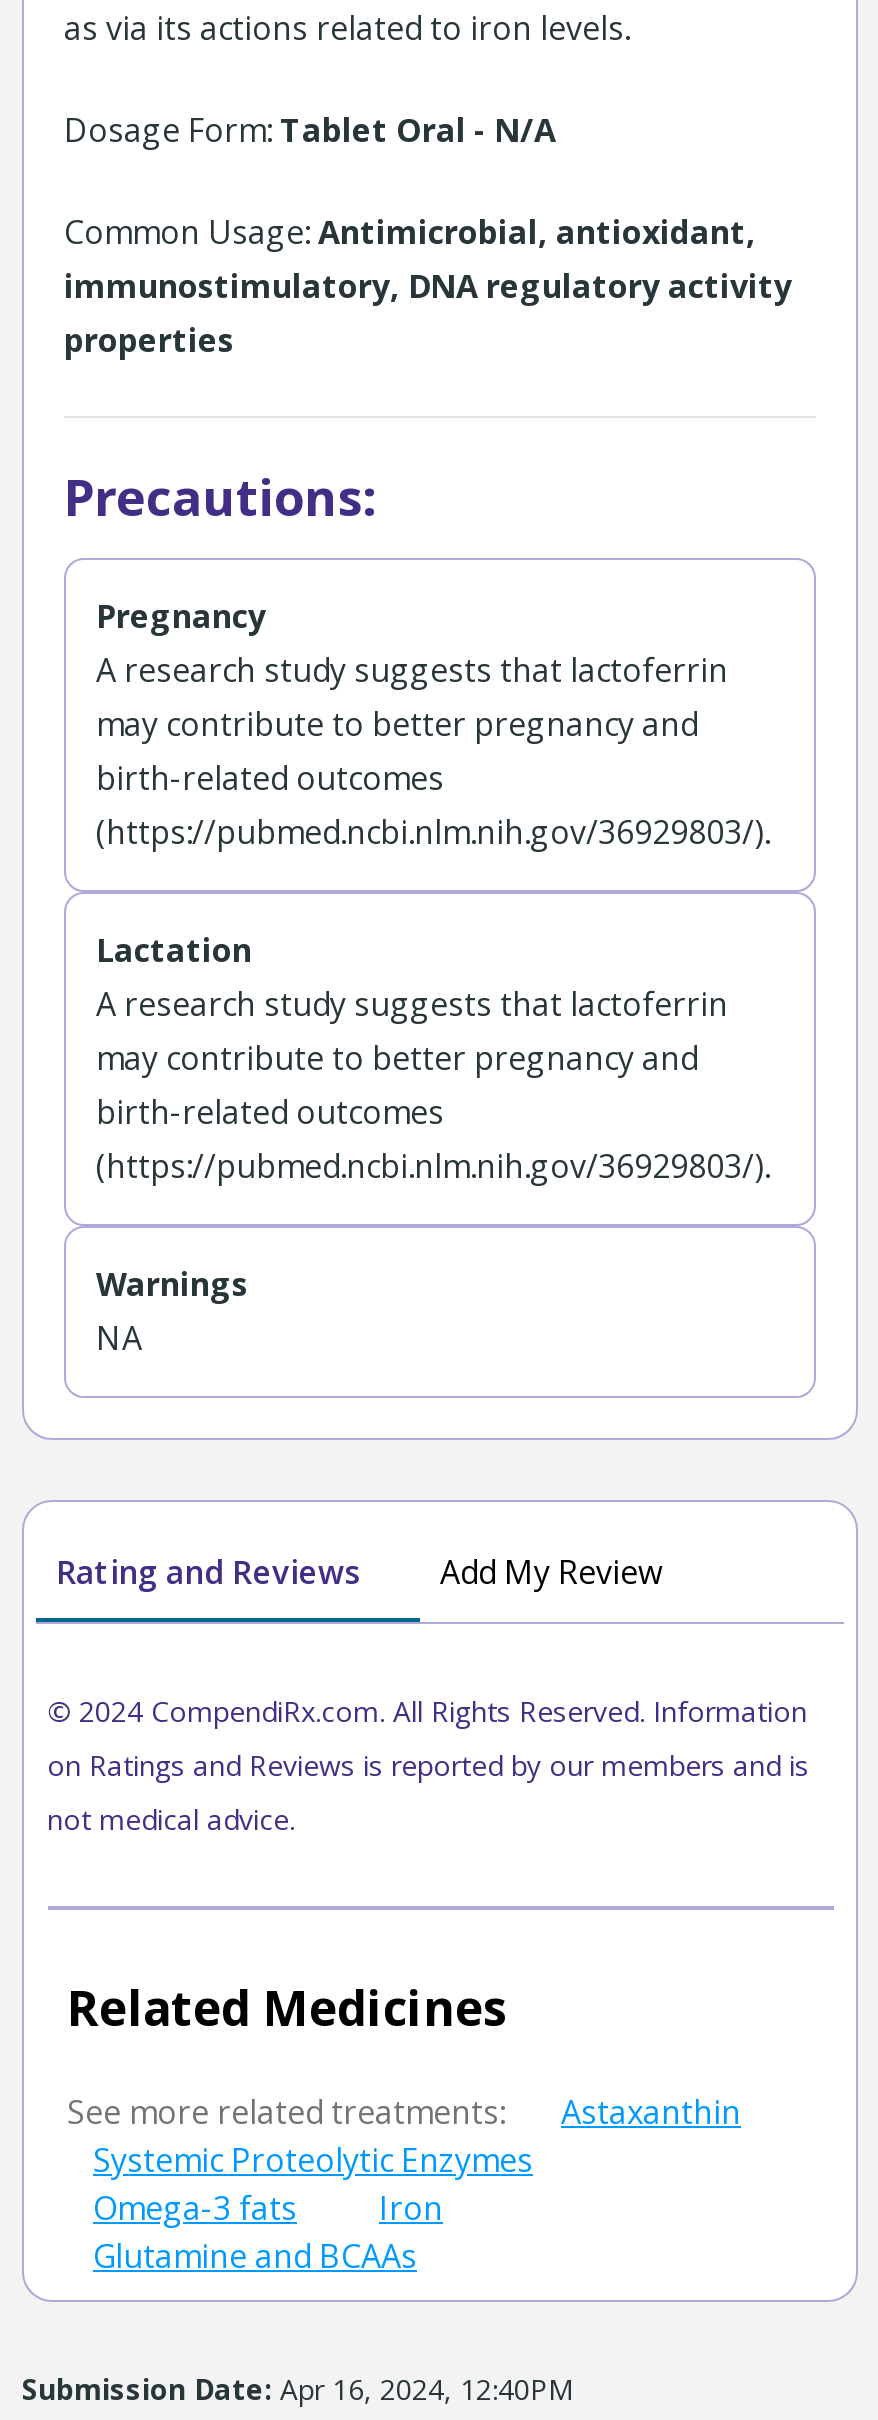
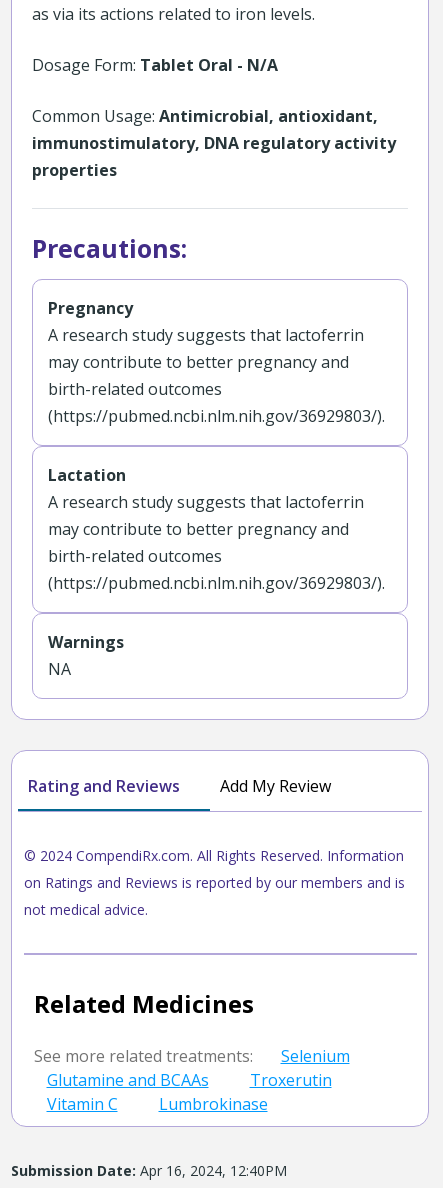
[93,2091,741,2231] Astaxanthin | Systemic Proteolytic Enzymes | Omega-3 fats | Iron -> [280,1045,349,1067] Selenium
moved [93,2235,417,2279] -> [46,1069,208,1091]: Glutamine and BCAAs
none -> [46,1069,331,1115] Troxerutin | Vitamin C | Lumbrokinase

